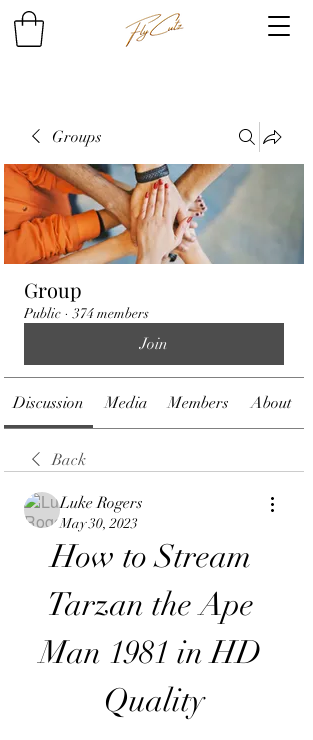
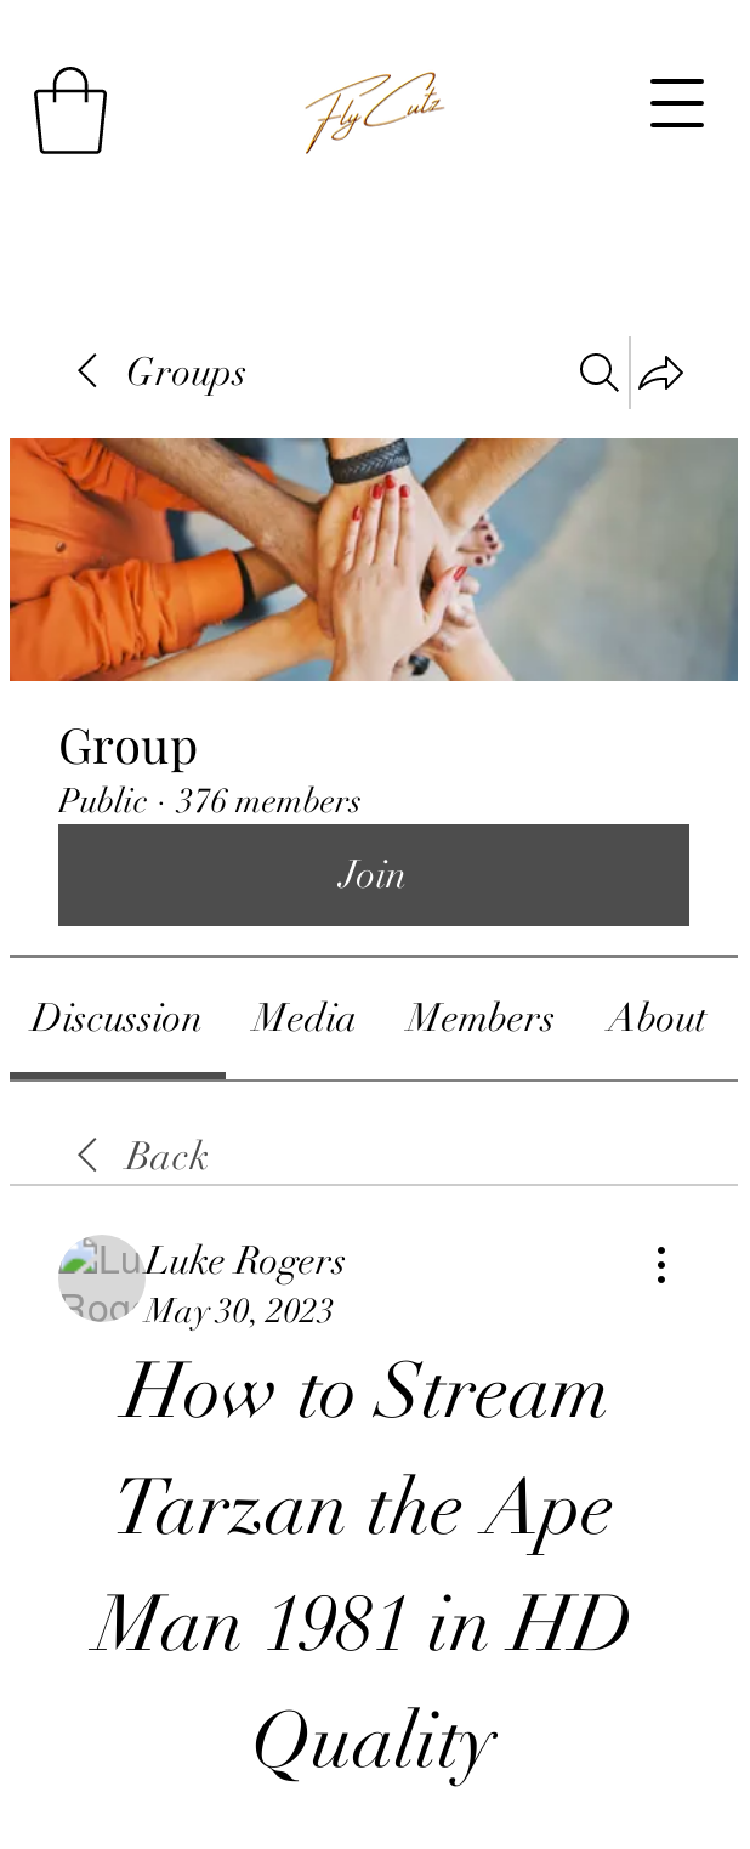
[24,305,149,322] Public · 374 members -> [58,780,362,821] Public · 376 members

